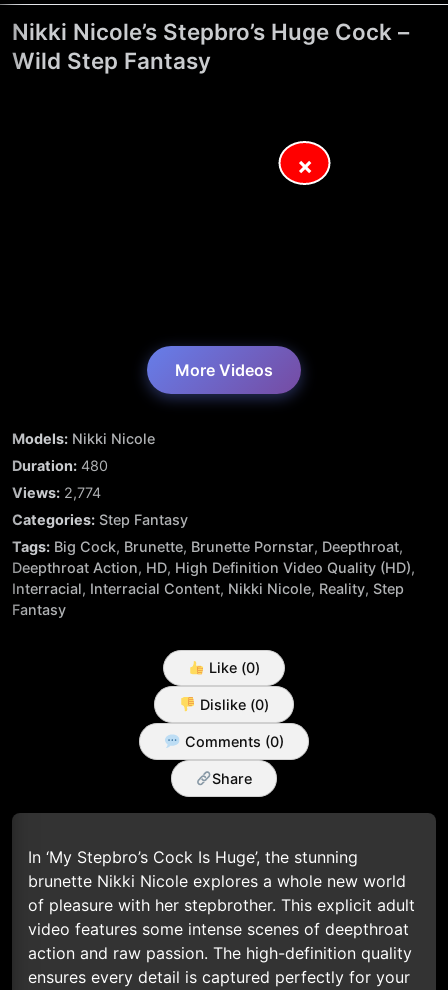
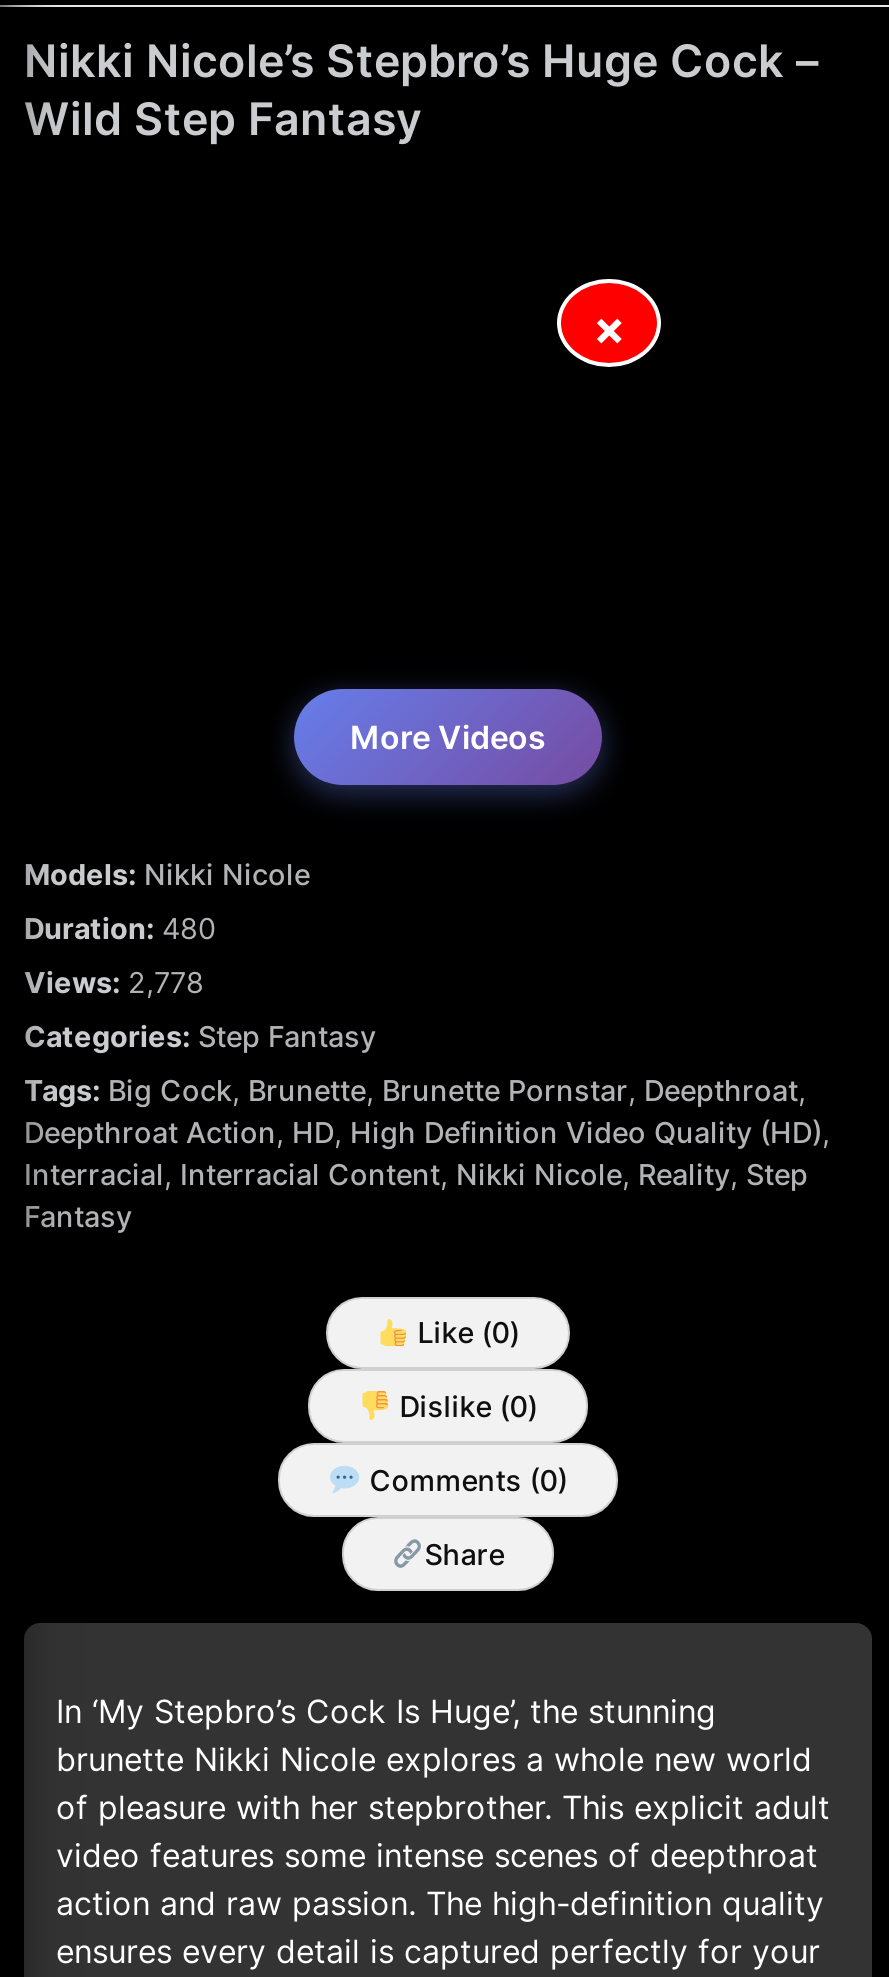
[12,483,101,500] Views: 2,774 -> [24,964,204,998] Views: 2,778

